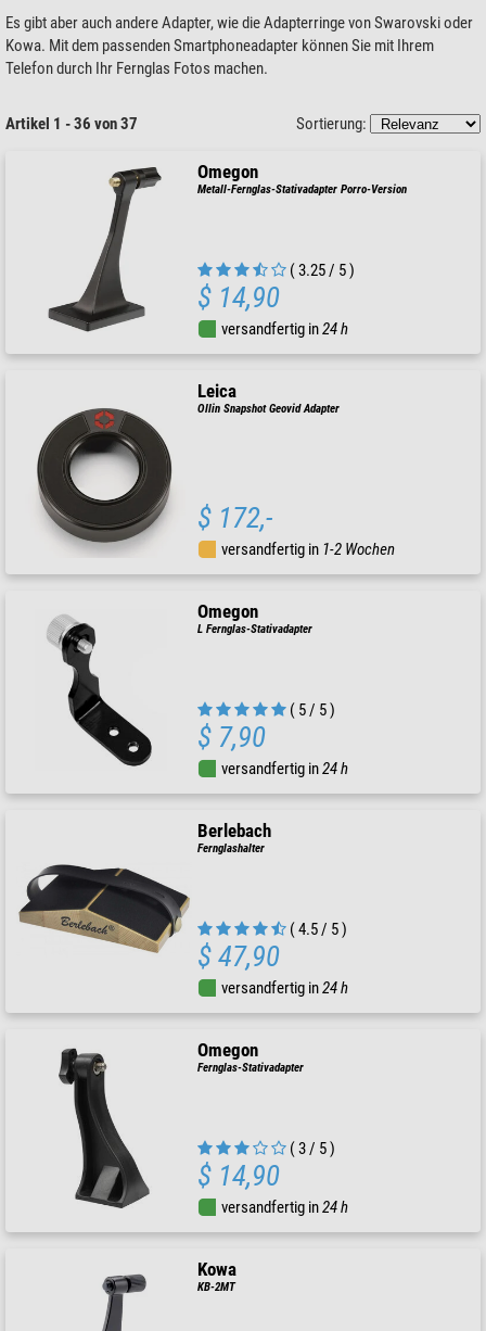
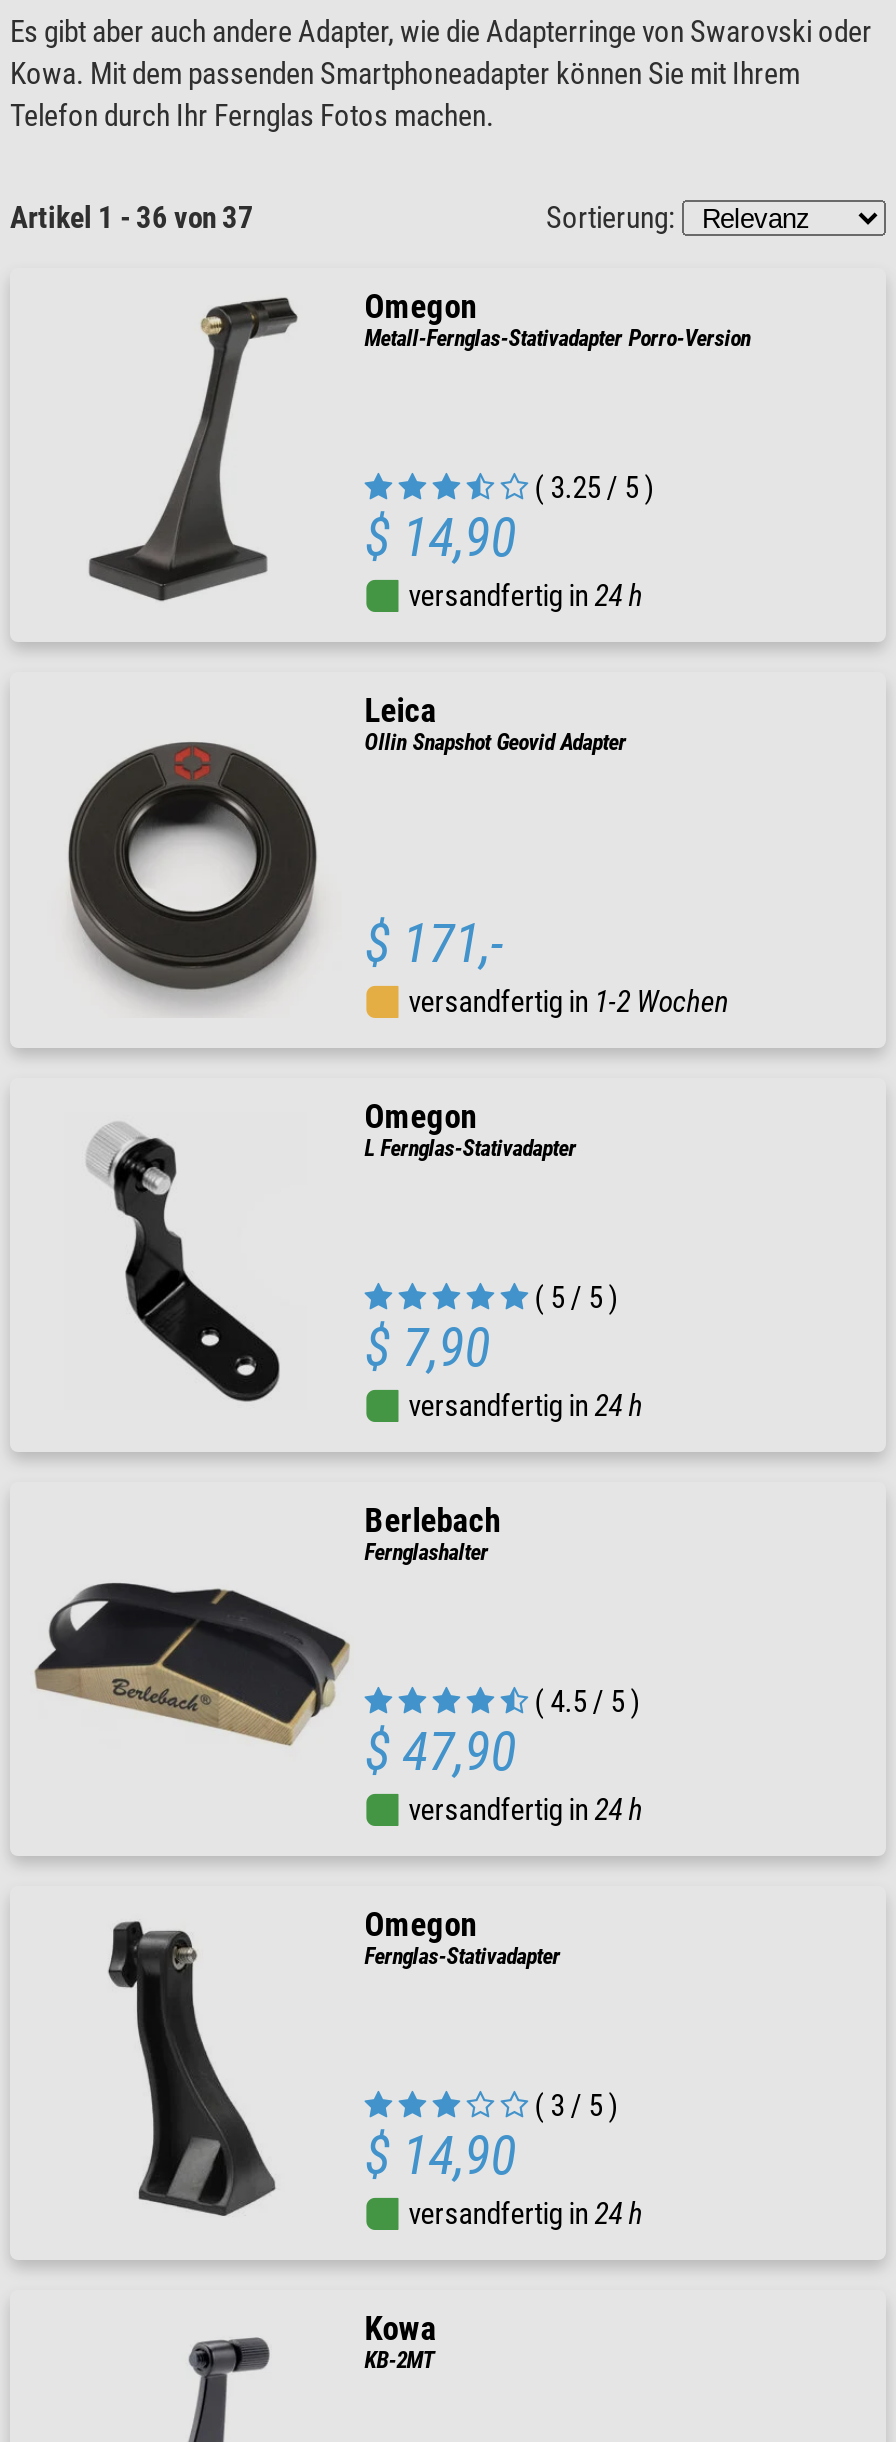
[198,500,274,535] $ 172,- -> [364,911,504,975] $ 171,-

